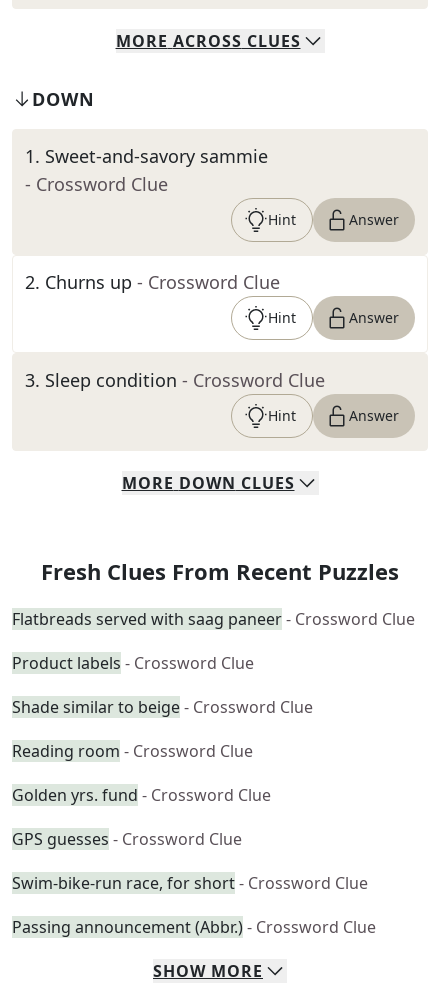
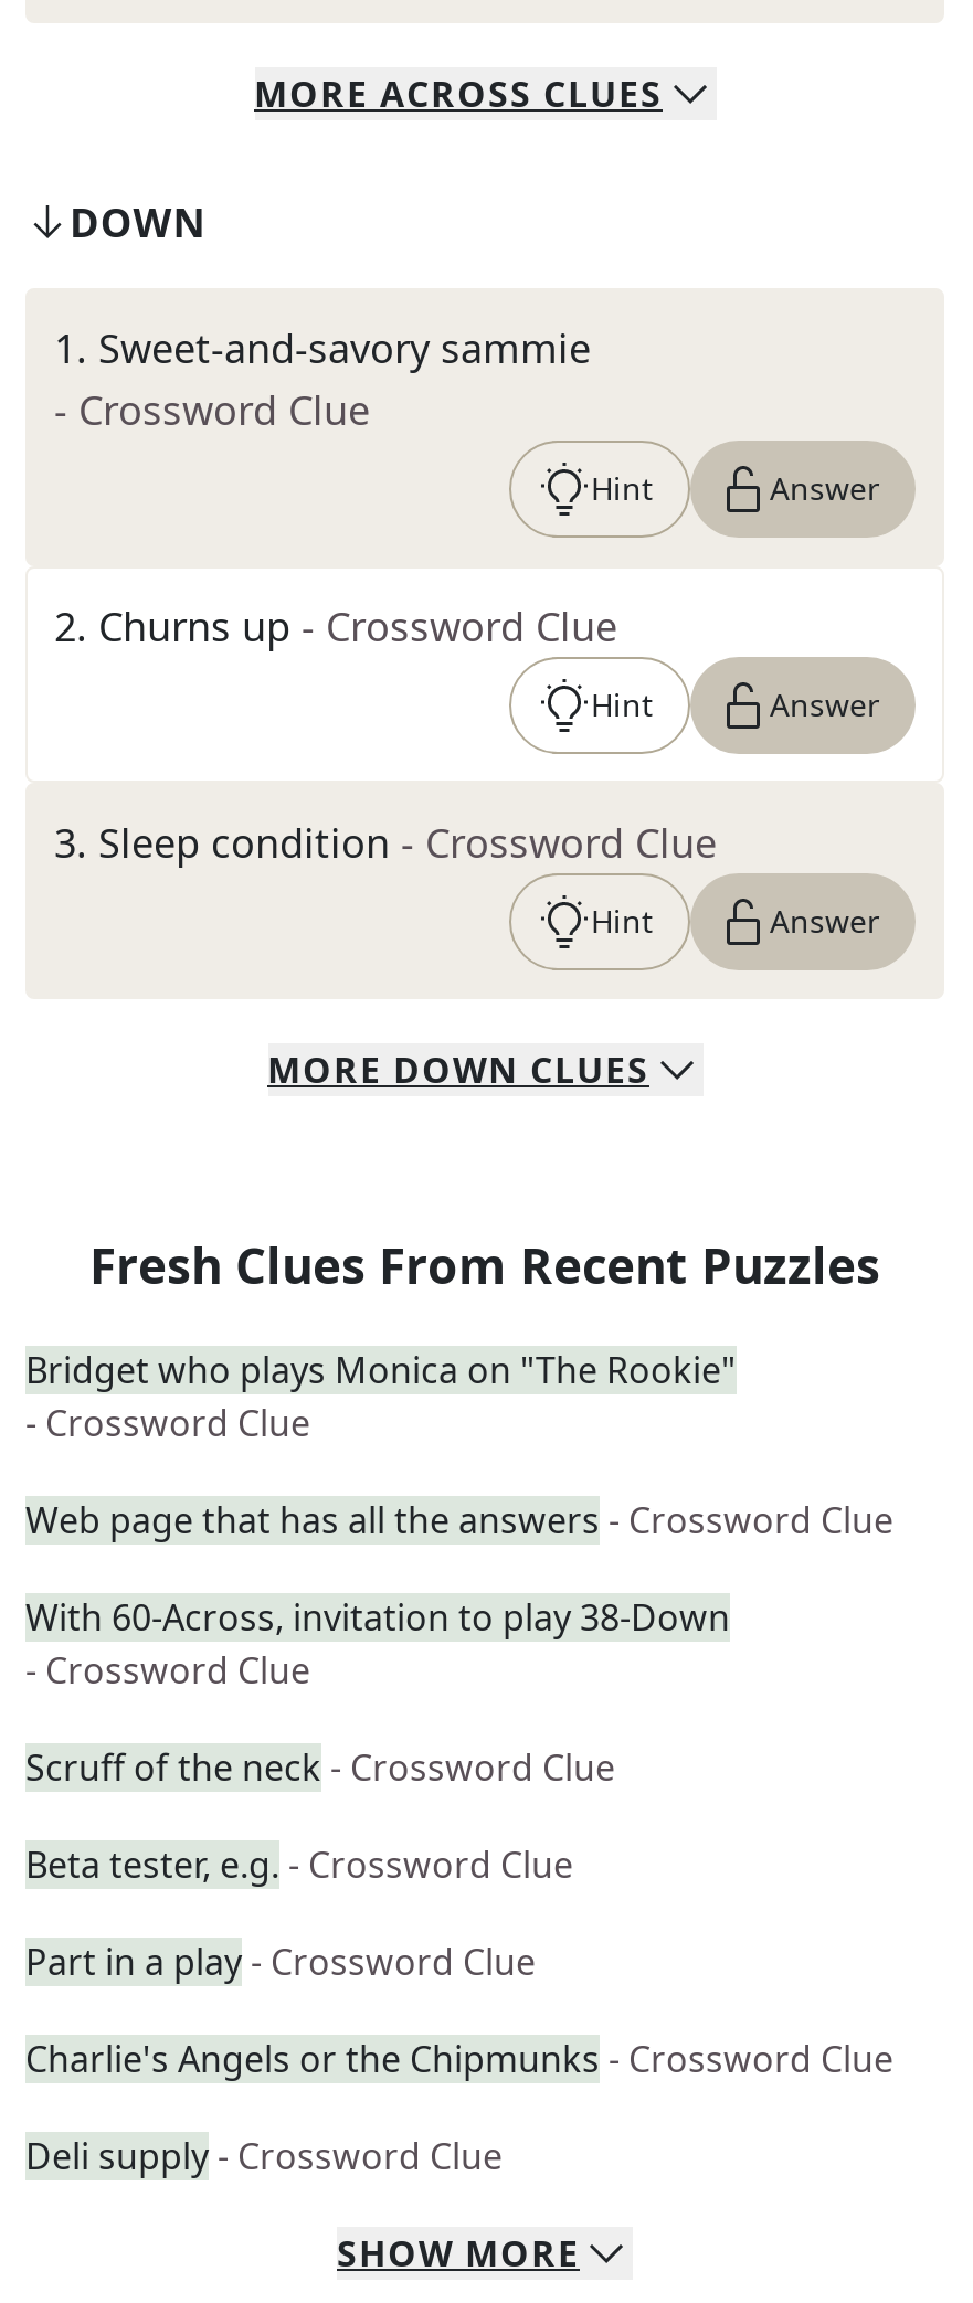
[12,608,415,630] Flatbreads served with saag paneer - Crossword Clue -> [25,1346,737,1447] Bridget who plays Monica on "The Rookie" | - Crossword Clue
[12,652,254,674] Product labels - Crossword Clue -> [25,1496,893,1545] Web page that has all the answers - Crossword Clue
[12,696,313,718] Shade similar to beige - Crossword Clue -> [25,1593,730,1695] With 60-Across, invitation to play 38-Down | - Crossword Clue
[12,740,253,762] Reading room - Crossword Clue -> [25,1743,615,1792] Scruff of the neck - Crossword Clue
[12,784,271,806] Golden yrs. fund - Crossword Clue -> [25,1840,573,1889] Beta tester, e.g. - Crossword Clue
[12,828,242,850] GPS guesses - Crossword Clue -> [25,1938,536,1986] Part in a play - Crossword Clue
[12,872,368,894] Swim-bike-run race, for short - Crossword Clue -> [25,2035,893,2083] Charlie's Angels or the Chipmunks - Crossword Clue
[12,916,376,938] Passing announcement (Abbr.) - Crossword Clue -> [25,2132,503,2180] Deli supply - Crossword Clue

